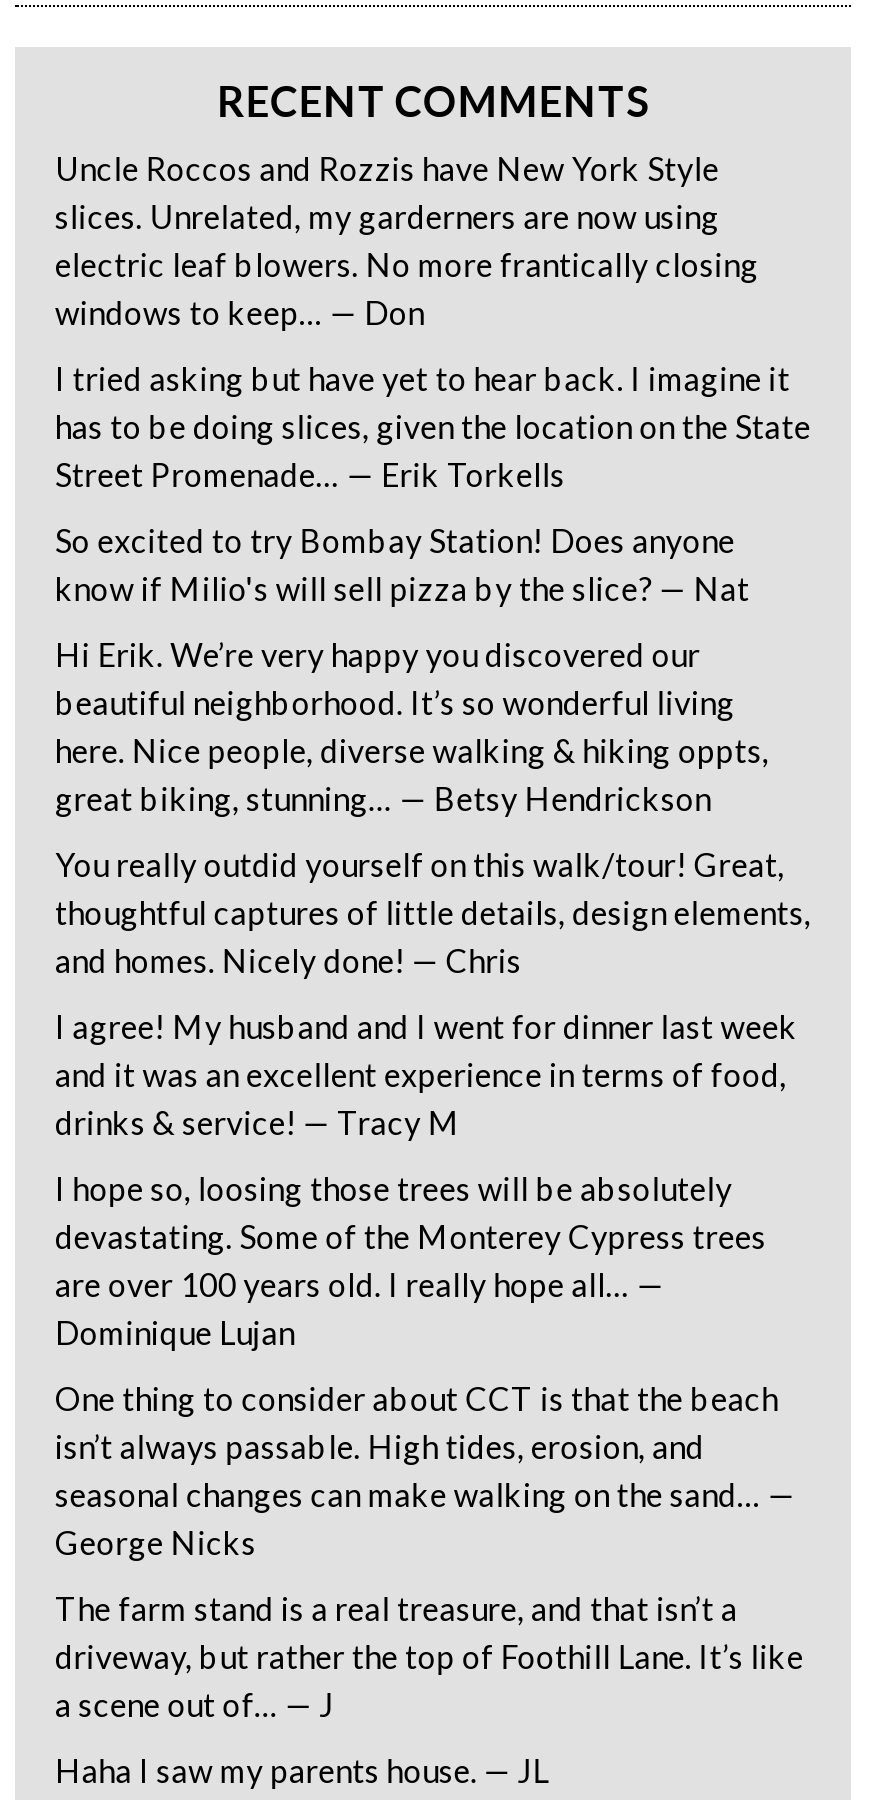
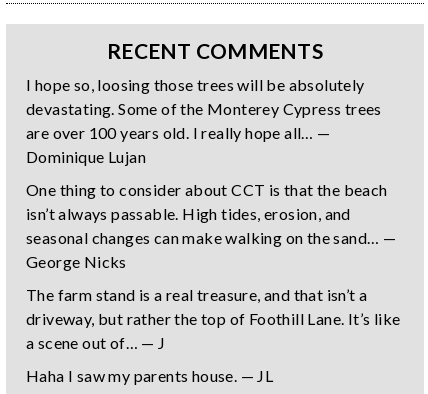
[55,148,811,1140] Uncle Roccos and Rozzis have New York Style | slices. Unrelated, my garderners are now using | electric leaf blowers. No more frantically closing | windows to keep… — Don | I tried asking but have yet to hear back. I imagine it | has to be doing slices, given the location on the State | Street Promenade… — Erik Torkells | So excited to try Bombay Station! Does anyone | know if Milio's will sell pizza by the slice? — Nat | Hi Erik. We’re very happy you discovered our | beautiful neighborhood. It’s so wonderful living | here. Nice people, diverse walking & hiking oppts, | great biking, stunning… — Betsy Hendrickson | You really outdid yourself on this walk/tour! Great, | thoughtful captures of little details, design elements, | and homes. Nicely done! — Chris | I agree! My husband and I went for dinner last week | and it was an excellent experience in terms of food, | drinks & service! — Tracy M -> none

